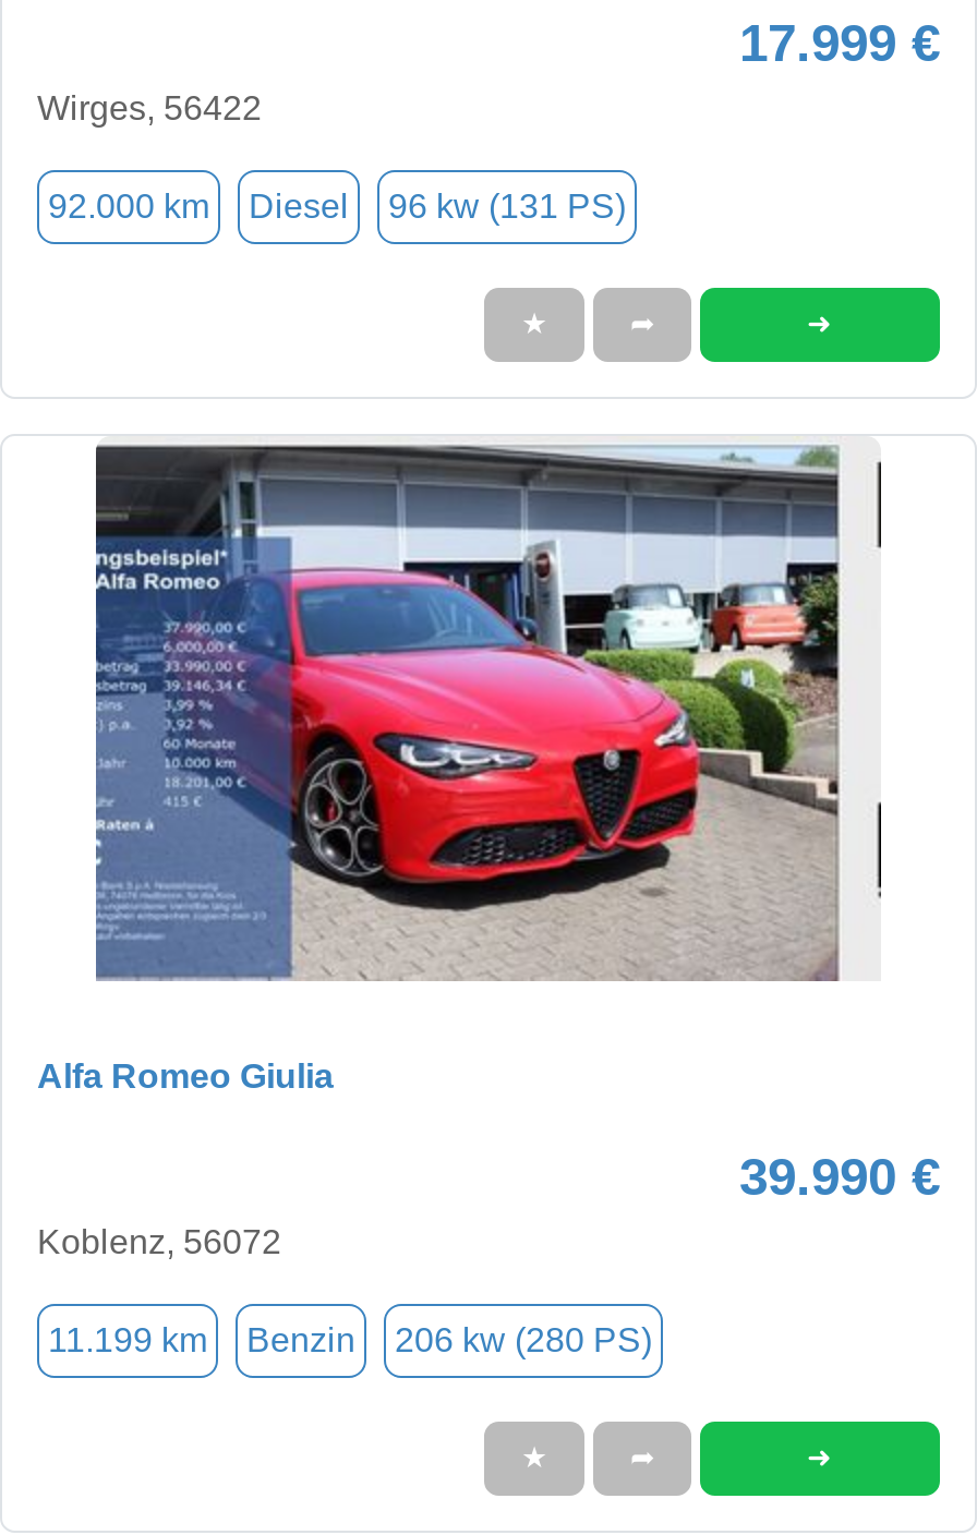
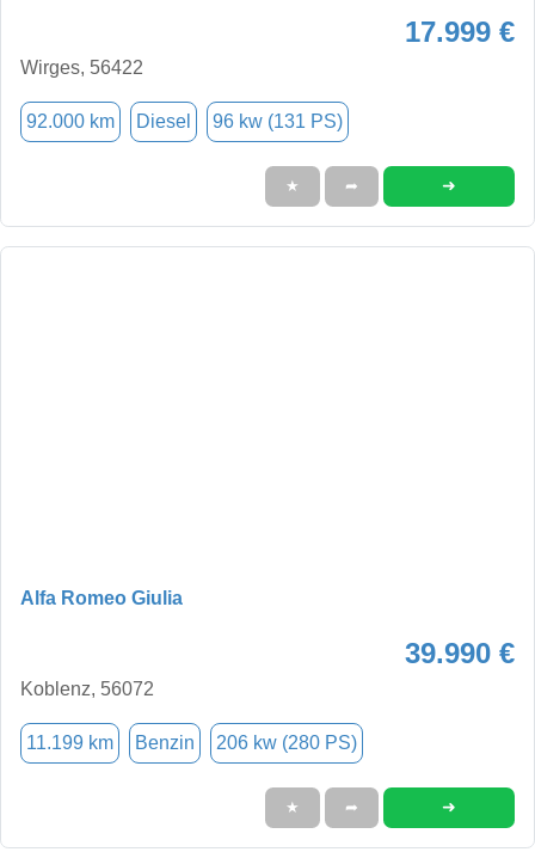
[94,443,844,983] [image] -> none

